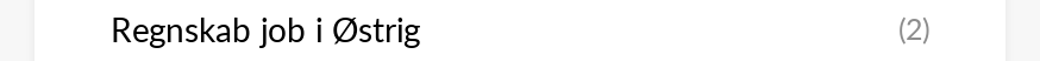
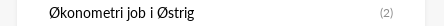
[111,5,420,52] Regnskab job i Østrig -> [49,2,194,22] Økonometri job i Østrig

